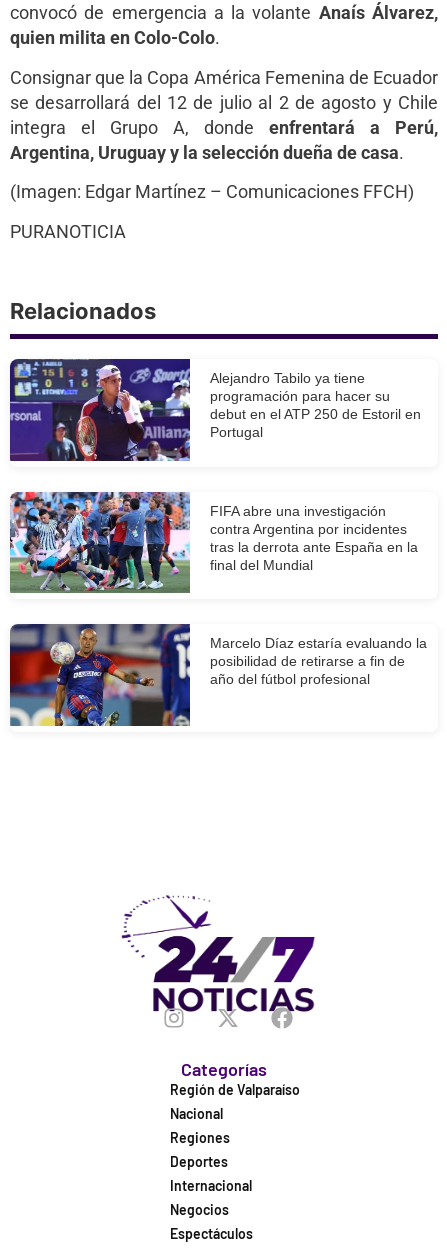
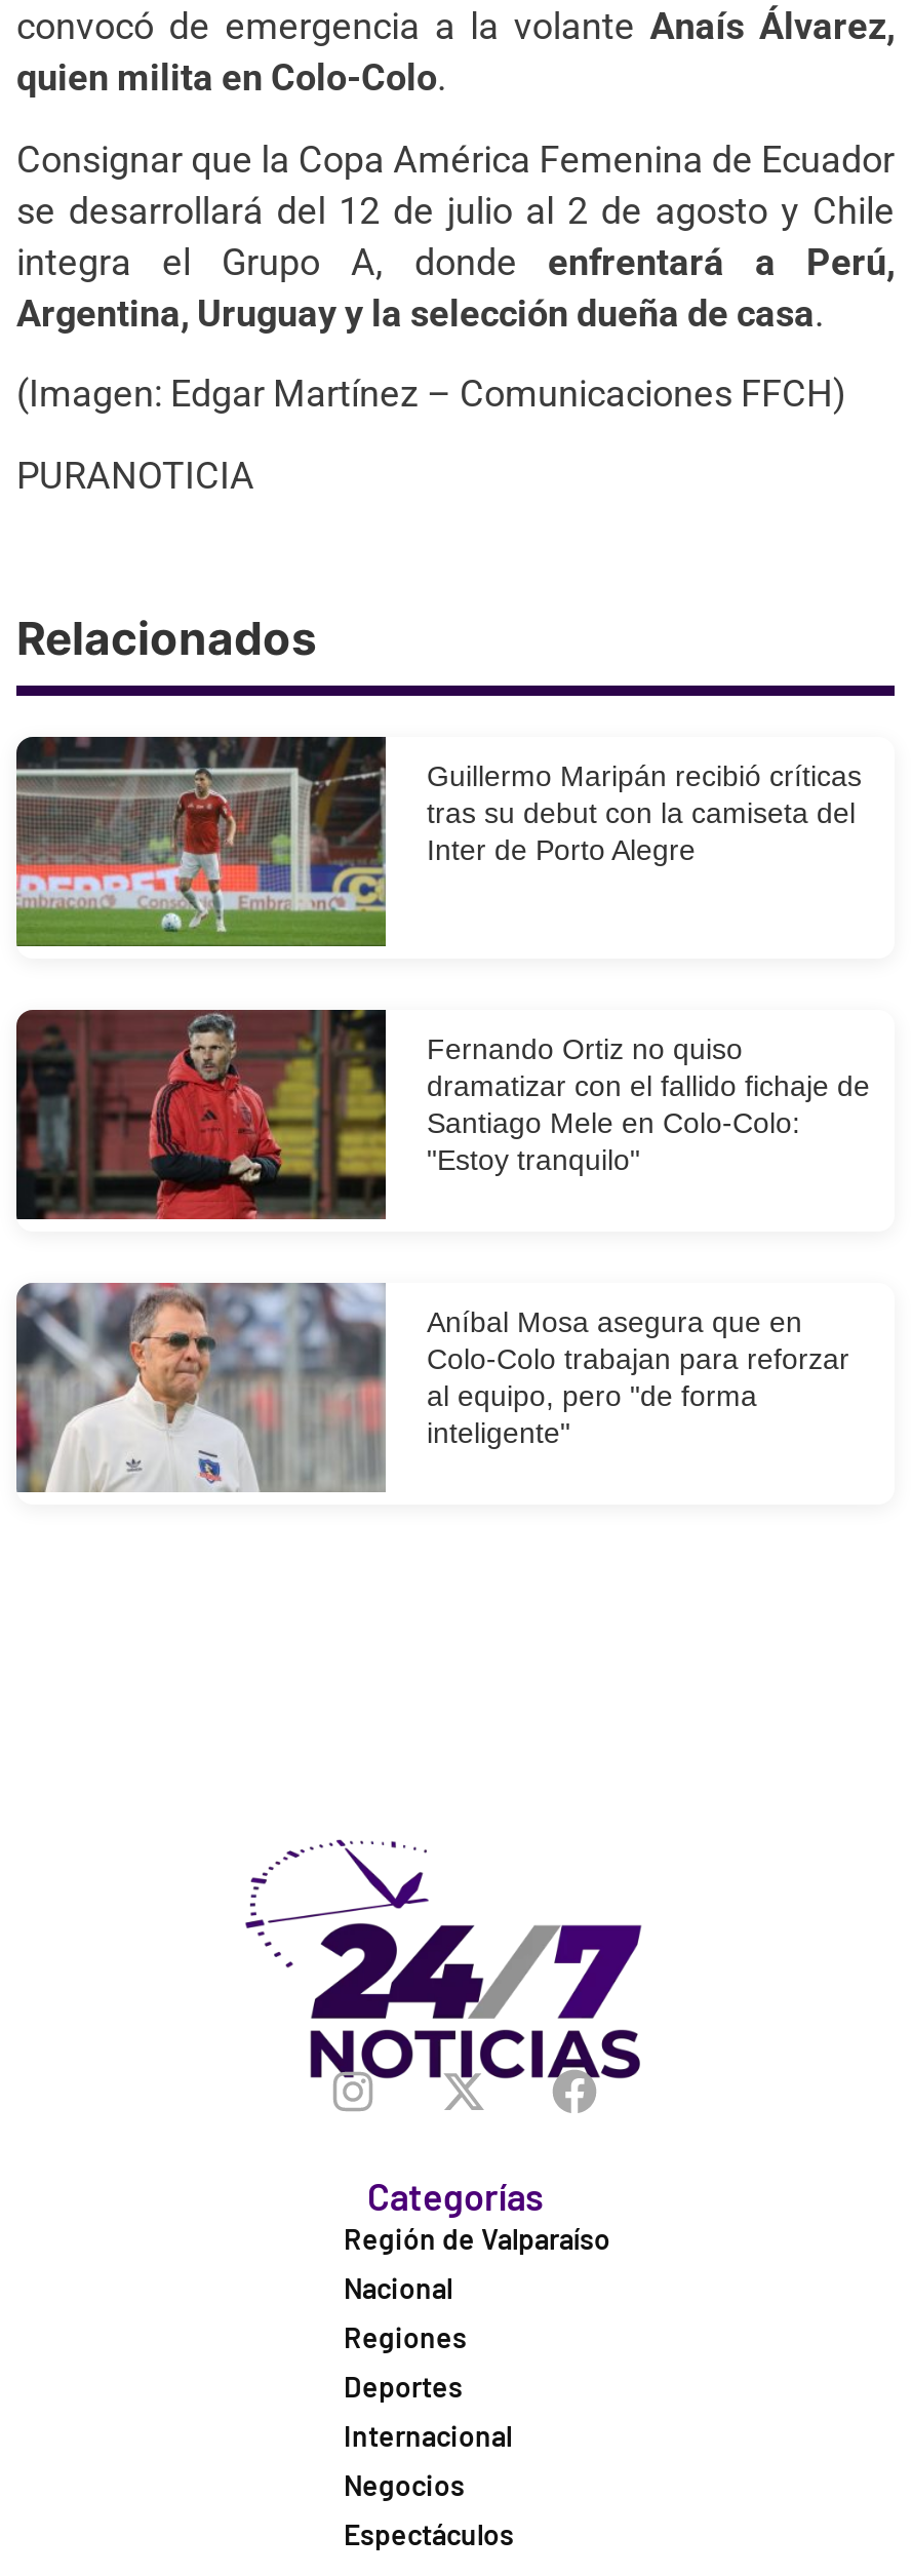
[9,359,421,462] [image] | Alejandro Tabilo ya tiene | programación para hacer su | debut en el ATP 250 de Estoril en | Portugal -> [14,735,862,948] [image] | Guillermo Maripán recibió críticas | tras su debut con la camiseta del | Inter de Porto Alegre
[9,491,418,594] [image] | FIFA abre una investigación | contra Argentina por incidentes | tras la derrota ante España en la | final del Mundial -> [14,1008,870,1221] [image] | Fernando Ortiz no quiso | dramatizar con el fallido fichaje de | Santiago Mele en Colo-Colo: | "Estoy tranquilo"
[9,623,427,727] [image] | Marcelo Díaz estaría evaluando la | posibilidad de retirarse a fin de | año del fútbol profesional -> [14,1281,849,1494] [image] | Aníbal Mosa asegura que en | Colo-Colo trabajan para reforzar | al equipo, pero "de forma | inteligente"

